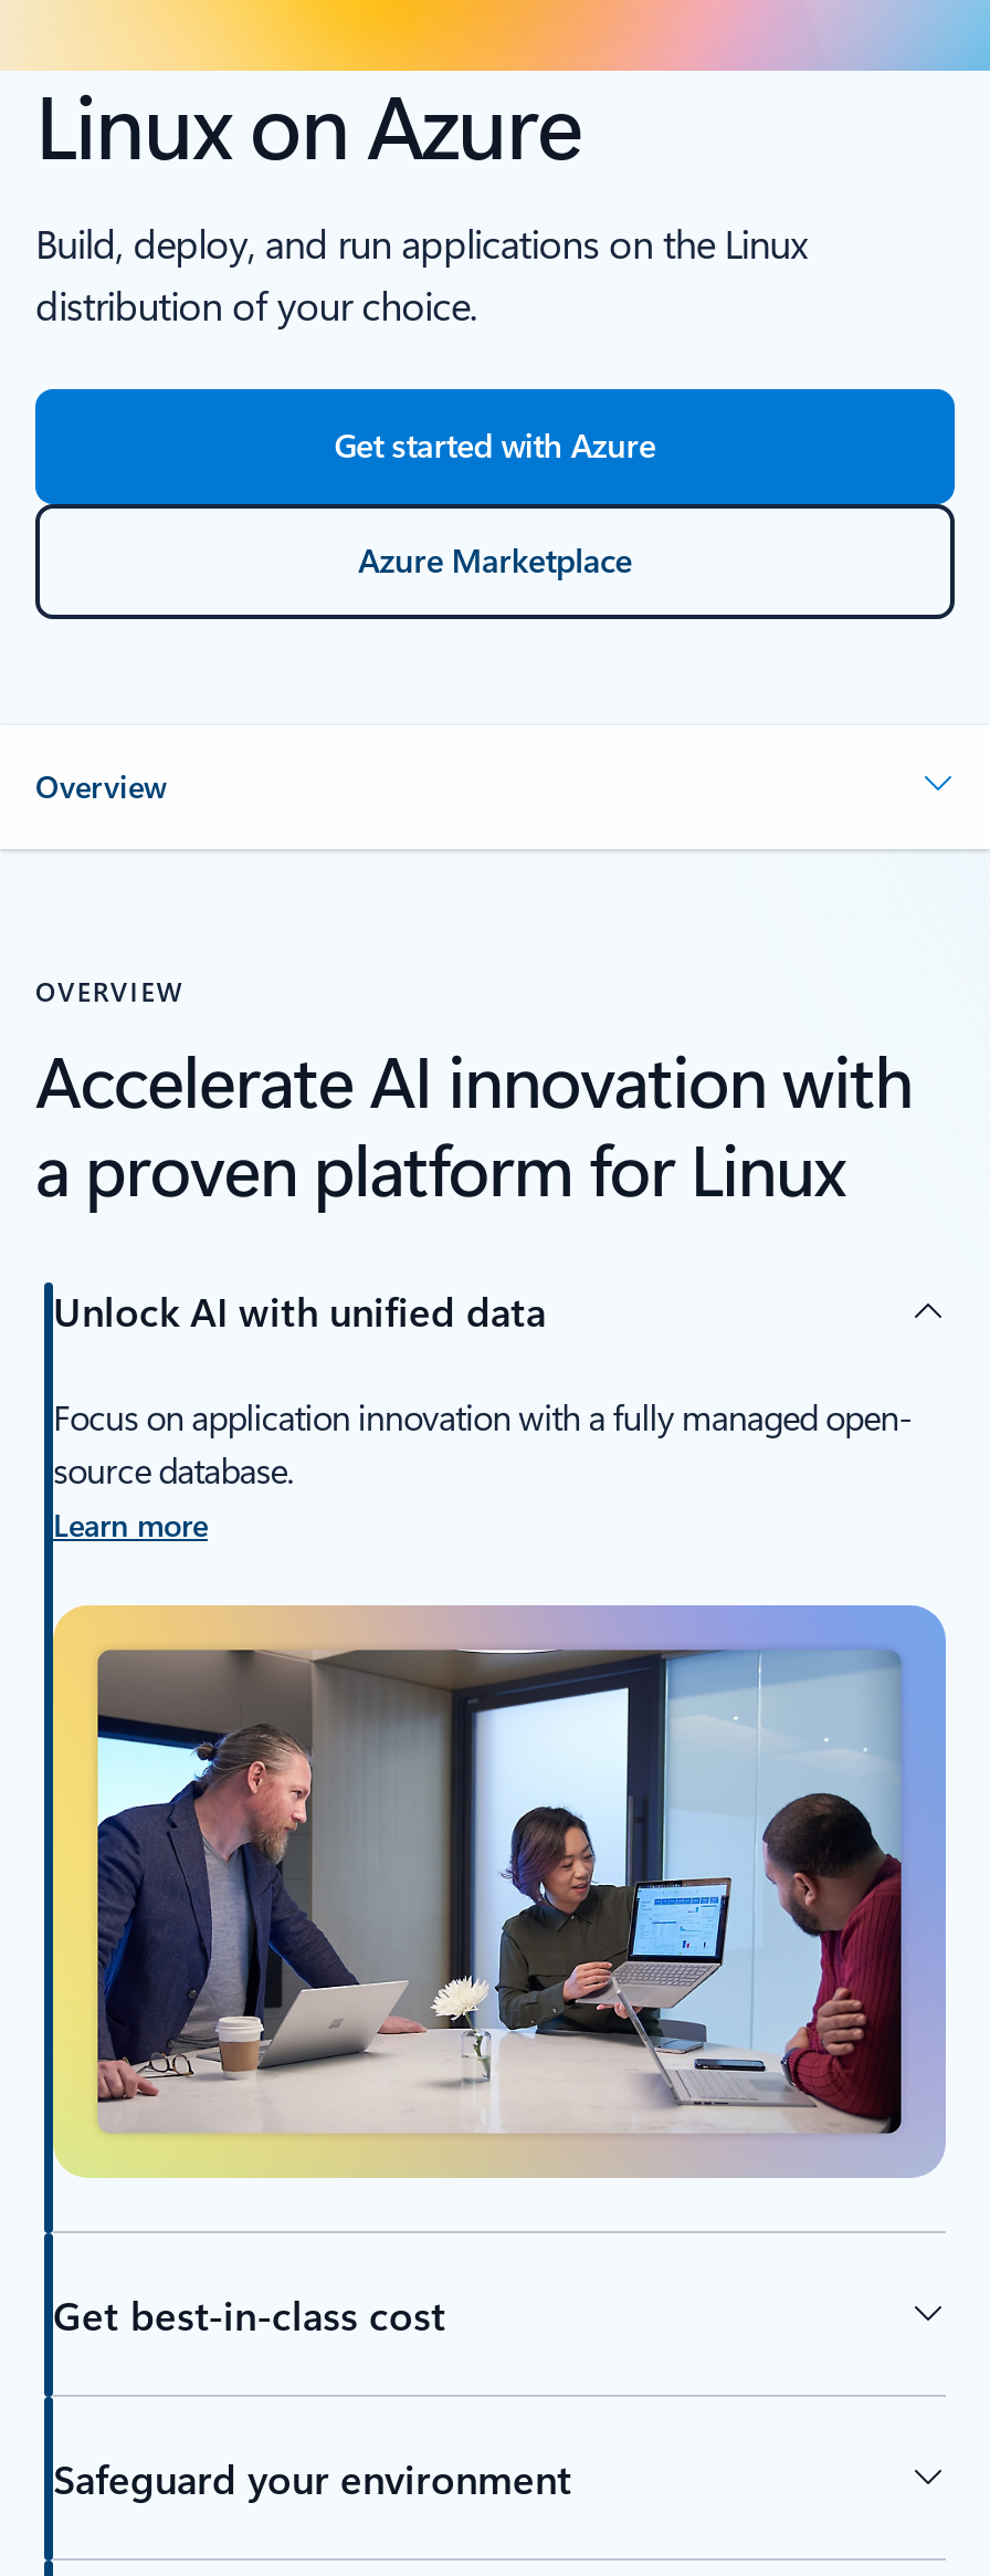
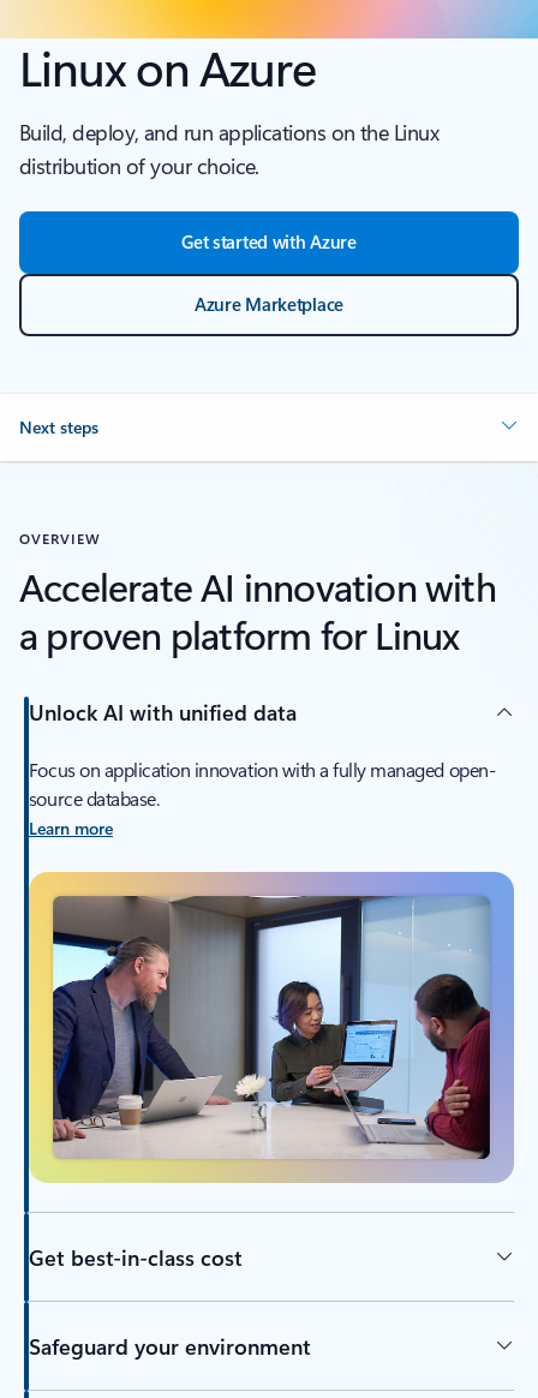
[35,766,168,808] Overview -> [19,416,98,439] Next steps

